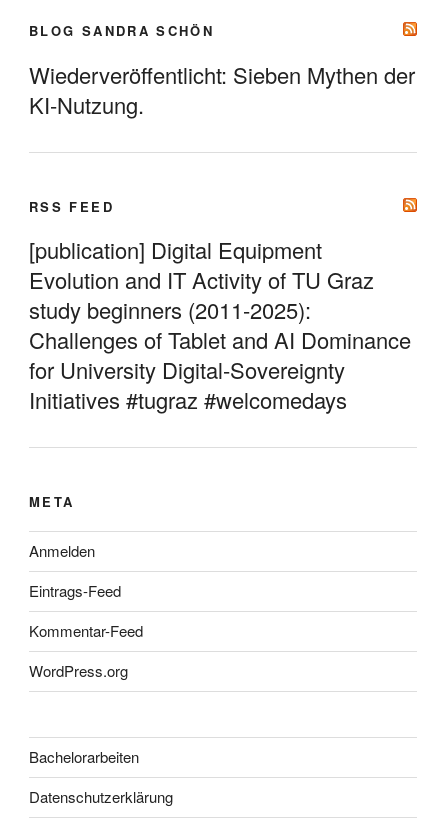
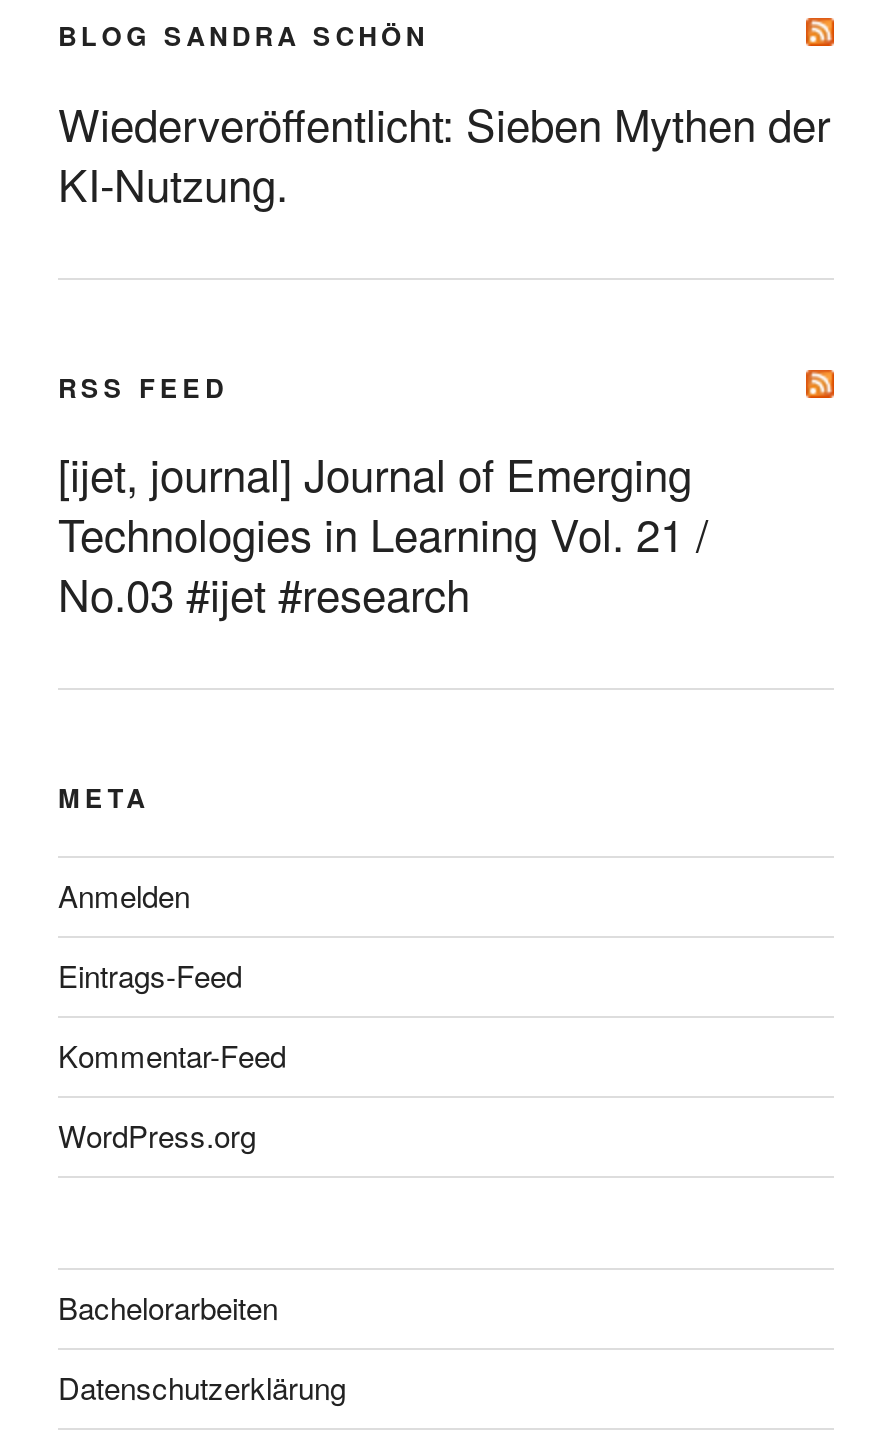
[29,234,411,415] [publication] Digital Equipment | Evolution and IT Activity of TU Graz | study beginners (2011-2025): | Challenges of Tablet and AI Dominance | for University Digital-Sovereignty | Initiatives #tugraz #welcomedays -> [58,442,708,624] [ijet, journal] Journal of Emerging | Technologies in Learning Vol. 21 / | No.03 #ijet #research

